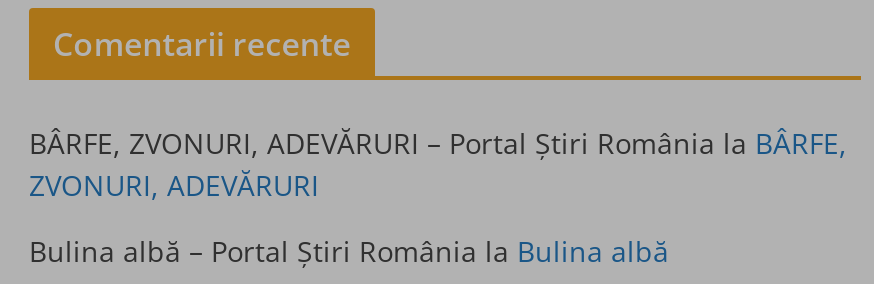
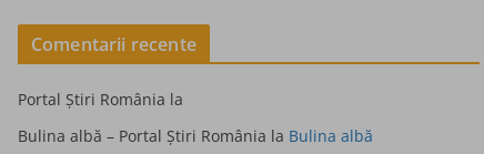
[29,123,847,203] BÂRFE, ZVONURI, ADEVĂRURI – Portal Știri România la BÂRFE, | ZVONURI, ADEVĂRURI -> [18,88,183,109] Portal Știri România la

